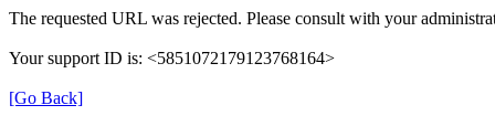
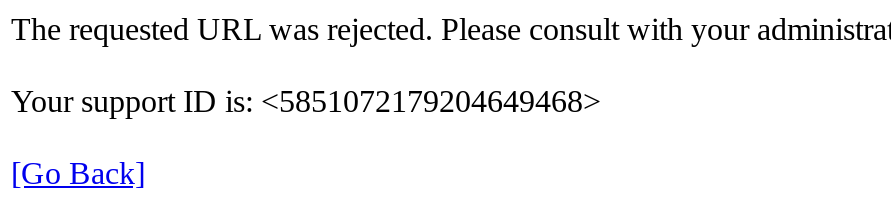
[9,49,335,67] Your support ID is: <5851072179123768164> -> [11,84,601,118] Your support ID is: <5851072179204649468>

